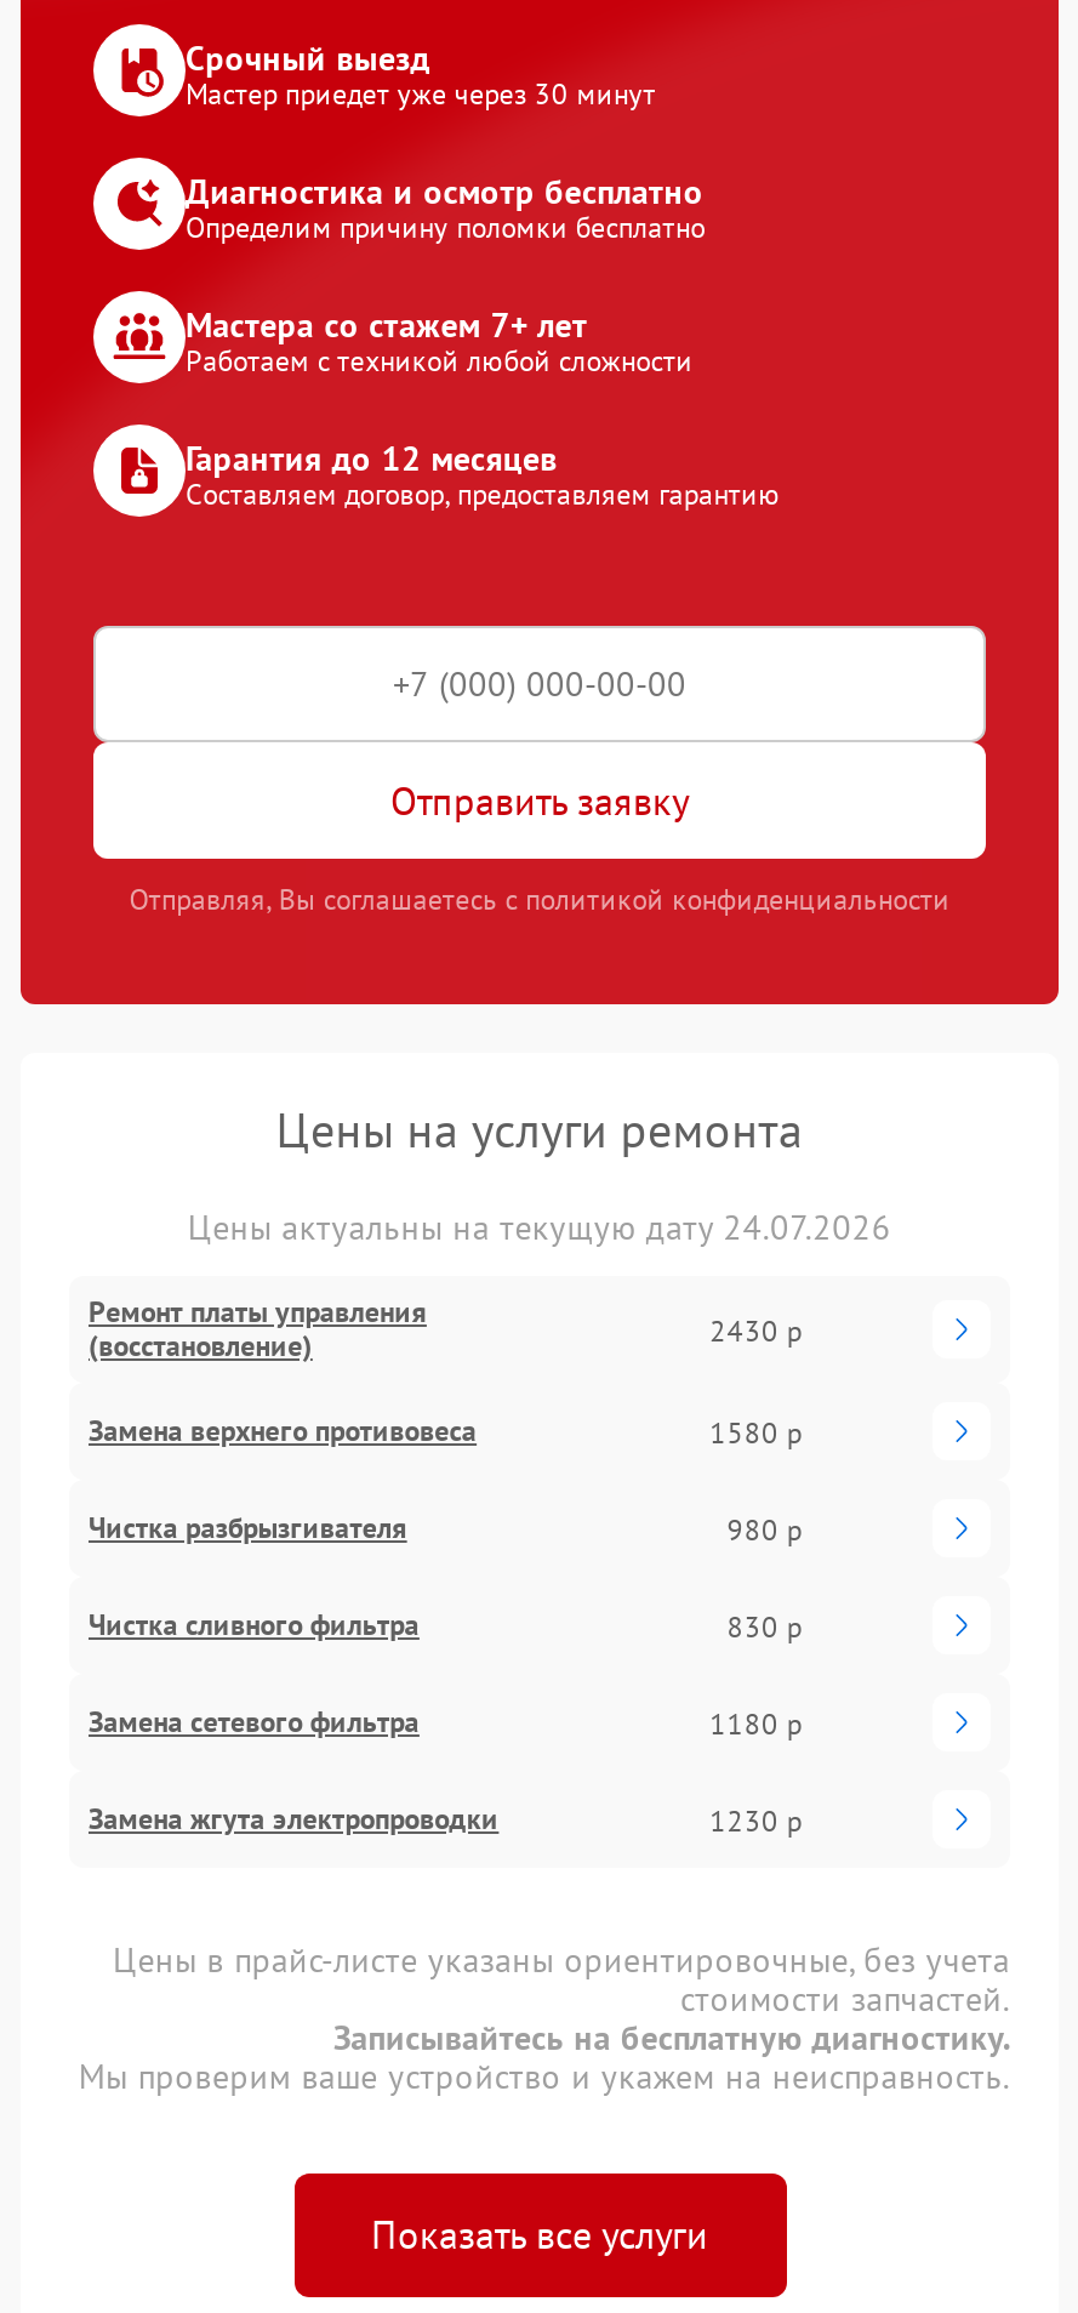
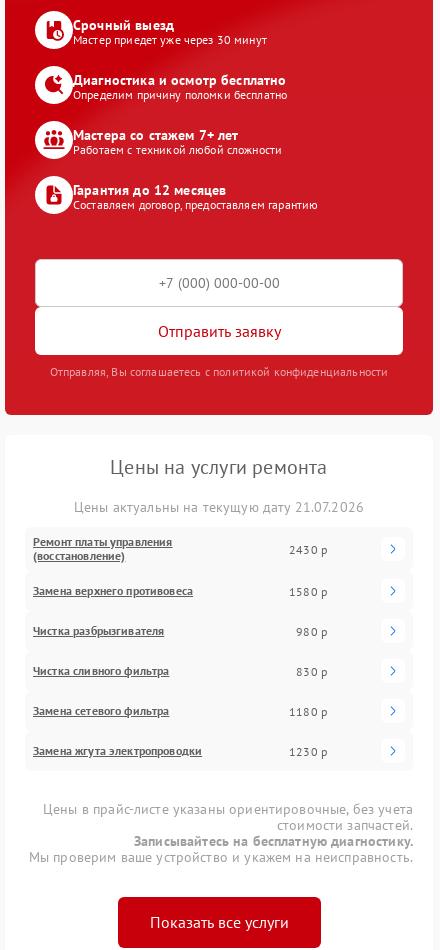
[188,1206,892,1249] Цены актуальны на текущую дату 24.07.2026 -> [74,498,364,516] Цены актуальны на текущую дату 21.07.2026

